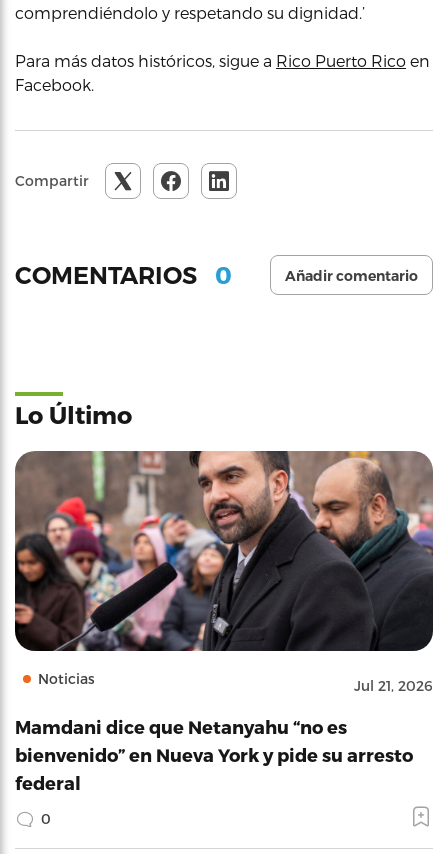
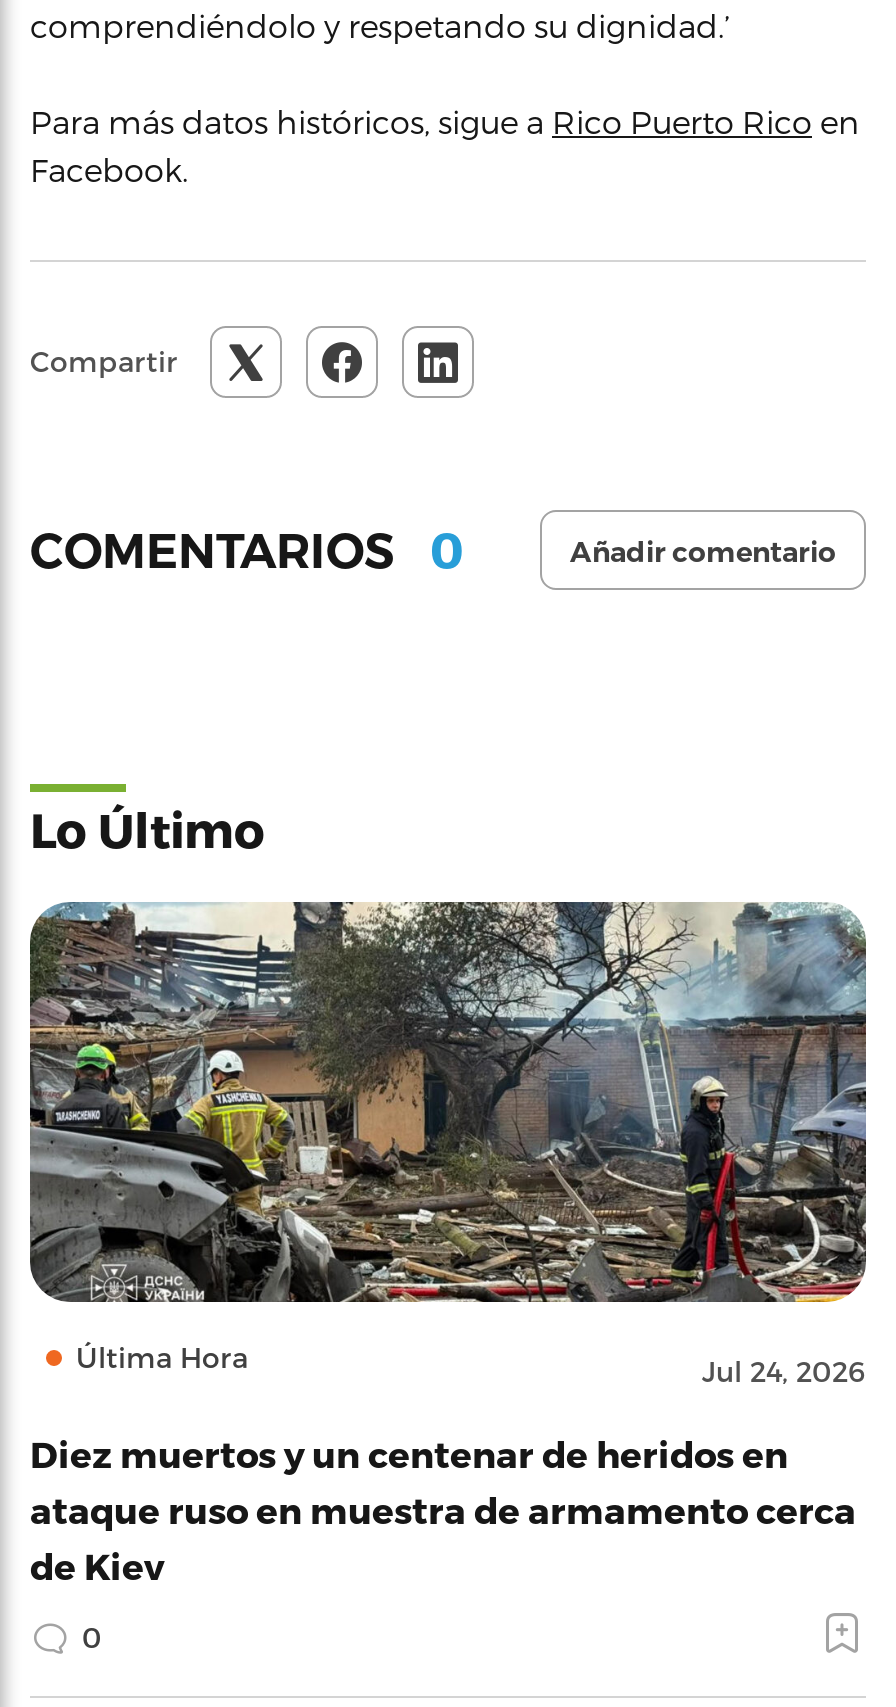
[14,450,433,694] [image] | Noticias | Jul 21, 2026 -> [28,900,868,1388] [image] | Última Hora | Jul 24, 2026
[15,716,413,793] Mamdani dice que Netanyahu “no es | bienvenido” en Nueva York y pide su arresto | federal -> [30,1432,856,1586] Diez muertos y un centenar de heridos en | ataque ruso en muestra de armamento cerca | de Kiev

